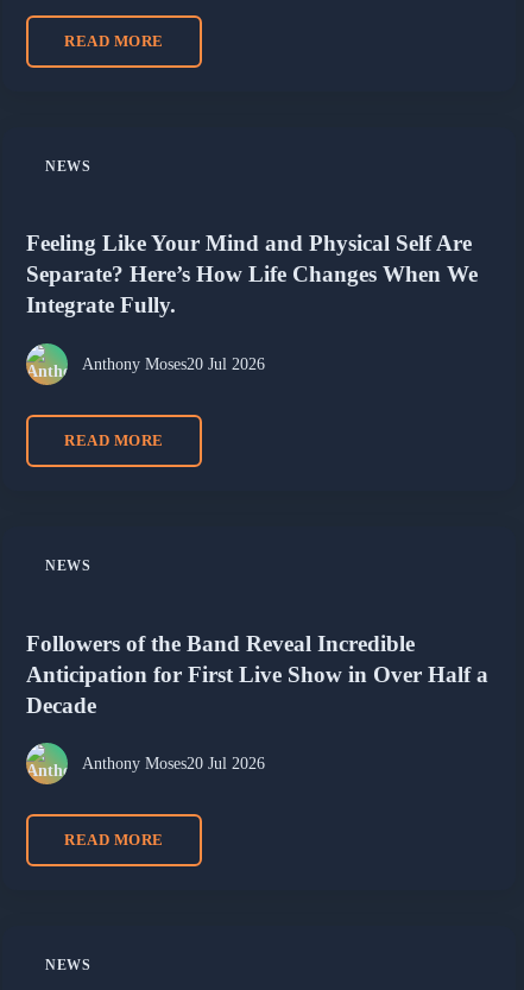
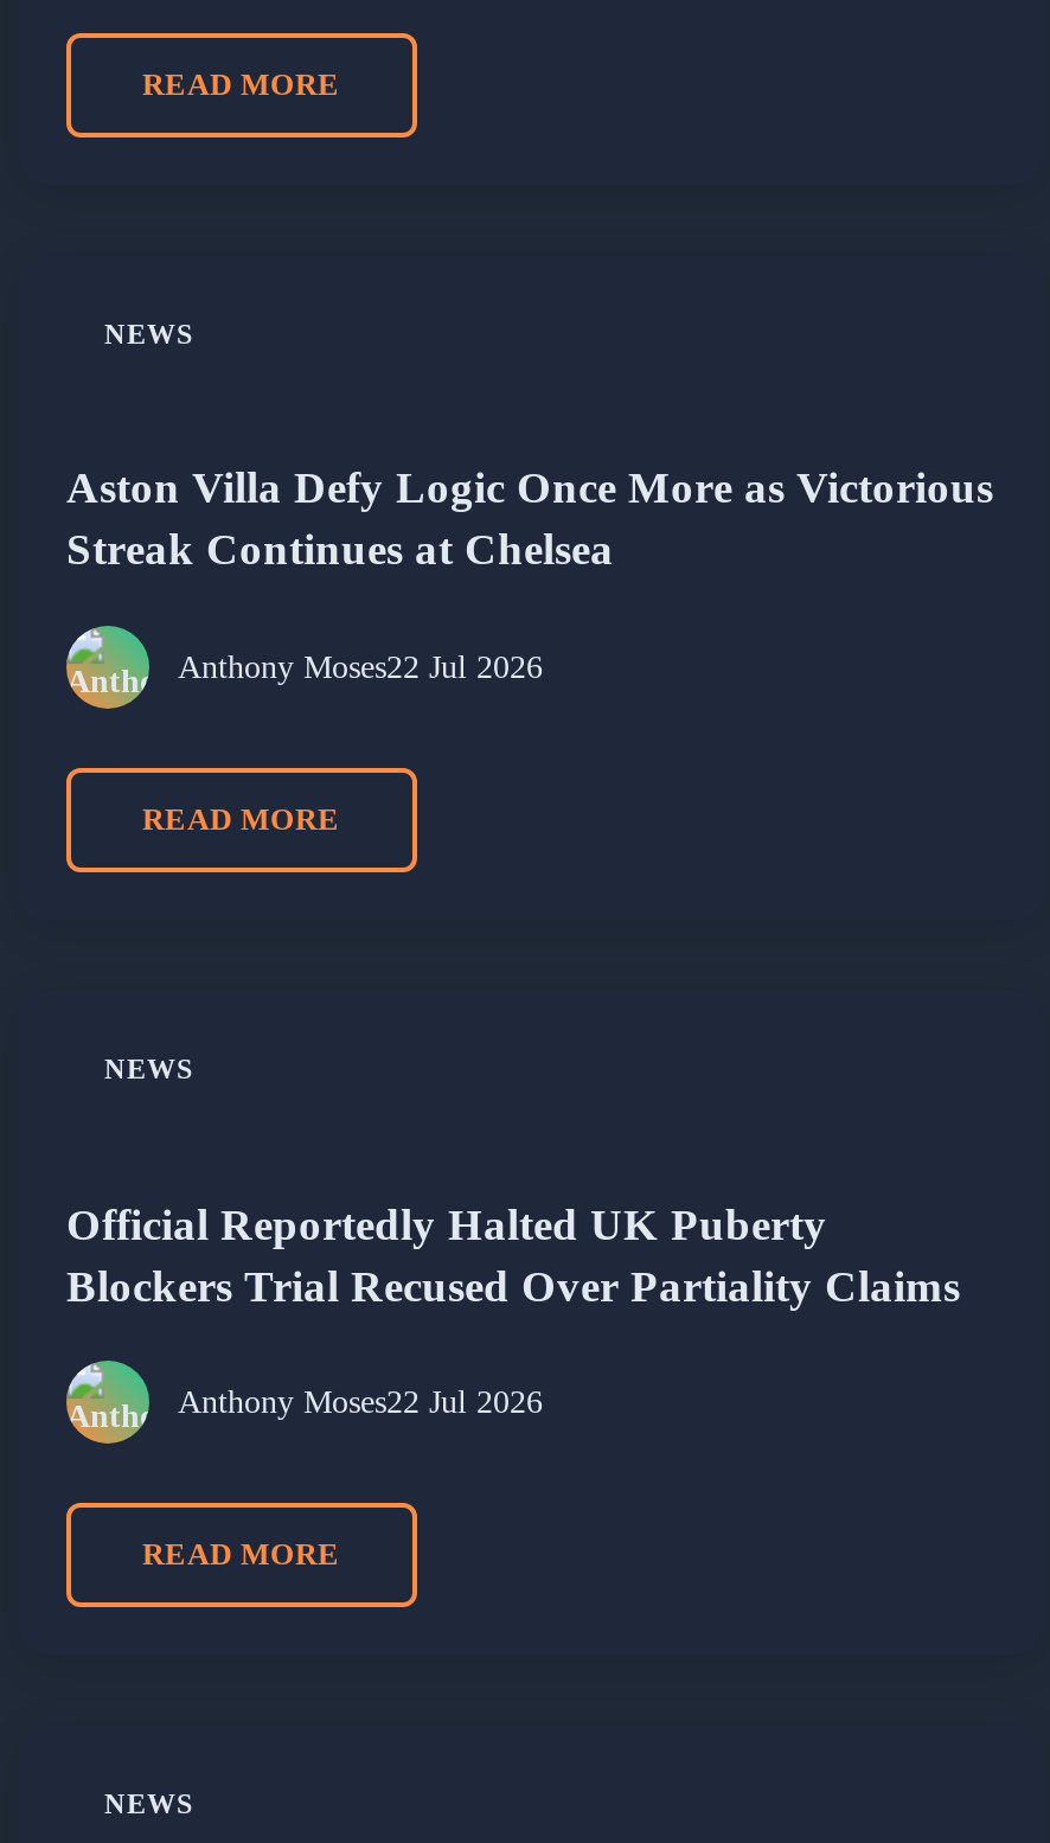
[26,231,478,318] Feeling Like Your Mind and Physical Self Are | Separate? Here’s How Life Changes When We | Integrate Fully. -> [66,463,993,574] Aston Villa Defy Logic Once More as Victorious | Streak Continues at Chelsea
[82,355,265,373] Anthony Moses20 Jul 2026 -> [178,648,543,684] Anthony Moses22 Jul 2026
[26,631,488,718] Followers of the Band Reveal Incredible | Anticipation for First Live Show in Over Half a | Decade -> [66,1199,960,1310] Official Reportedly Halted UK Puberty | Blockers Trial Recused Over Partiality Claims
[82,755,265,773] Anthony Moses20 Jul 2026 -> [178,1384,543,1420] Anthony Moses22 Jul 2026

